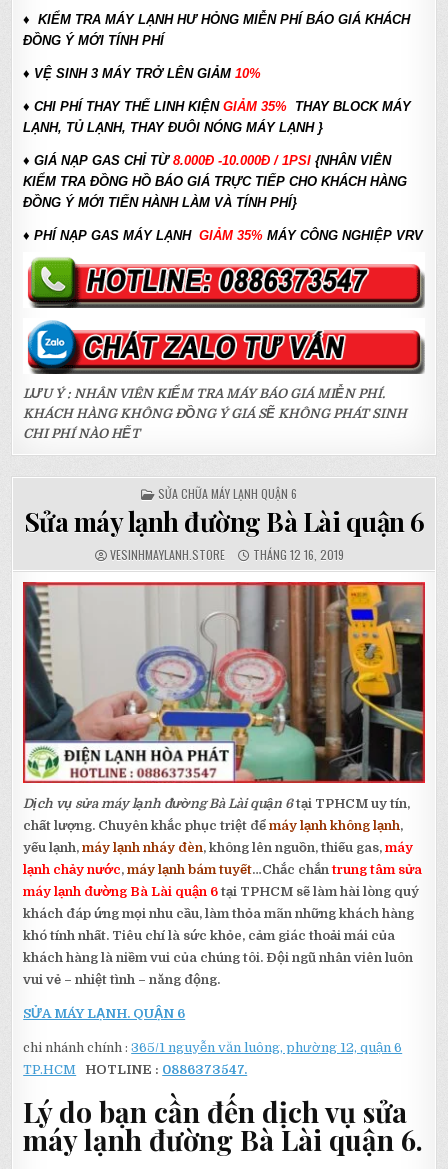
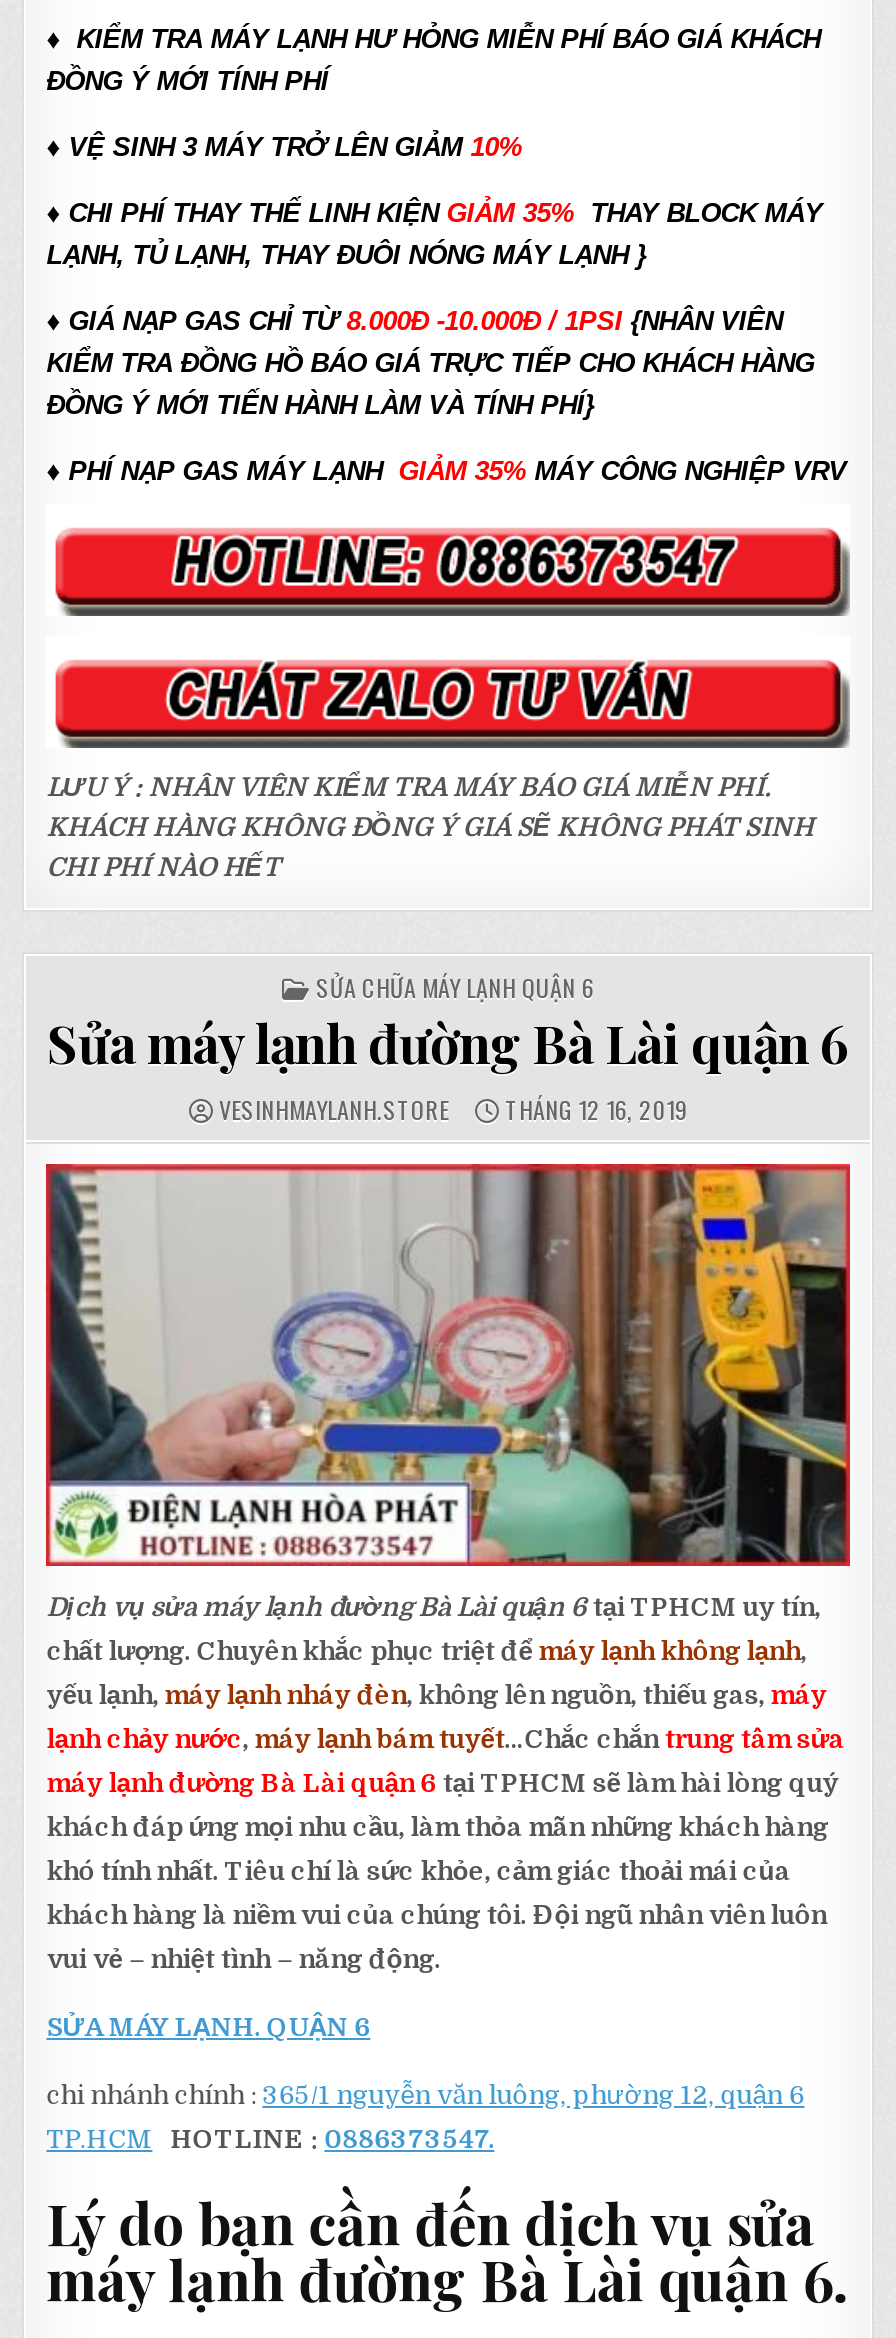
[30,257,81,307] [image] -> [62,516,160,612] [image]
[27,320,82,373] [image] -> [54,642,164,748] [image]

